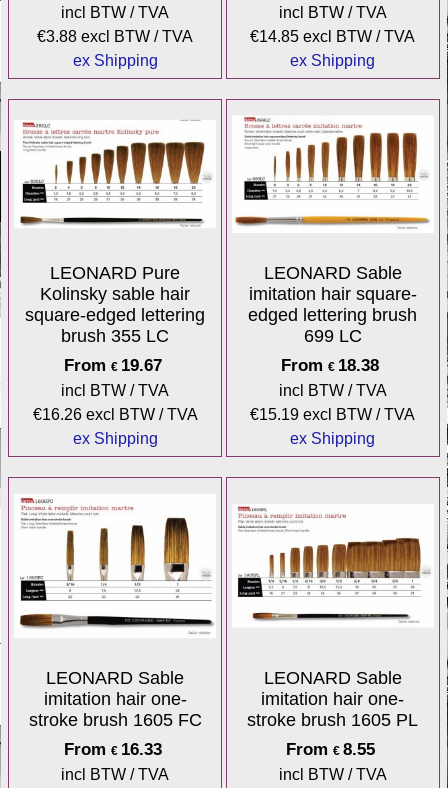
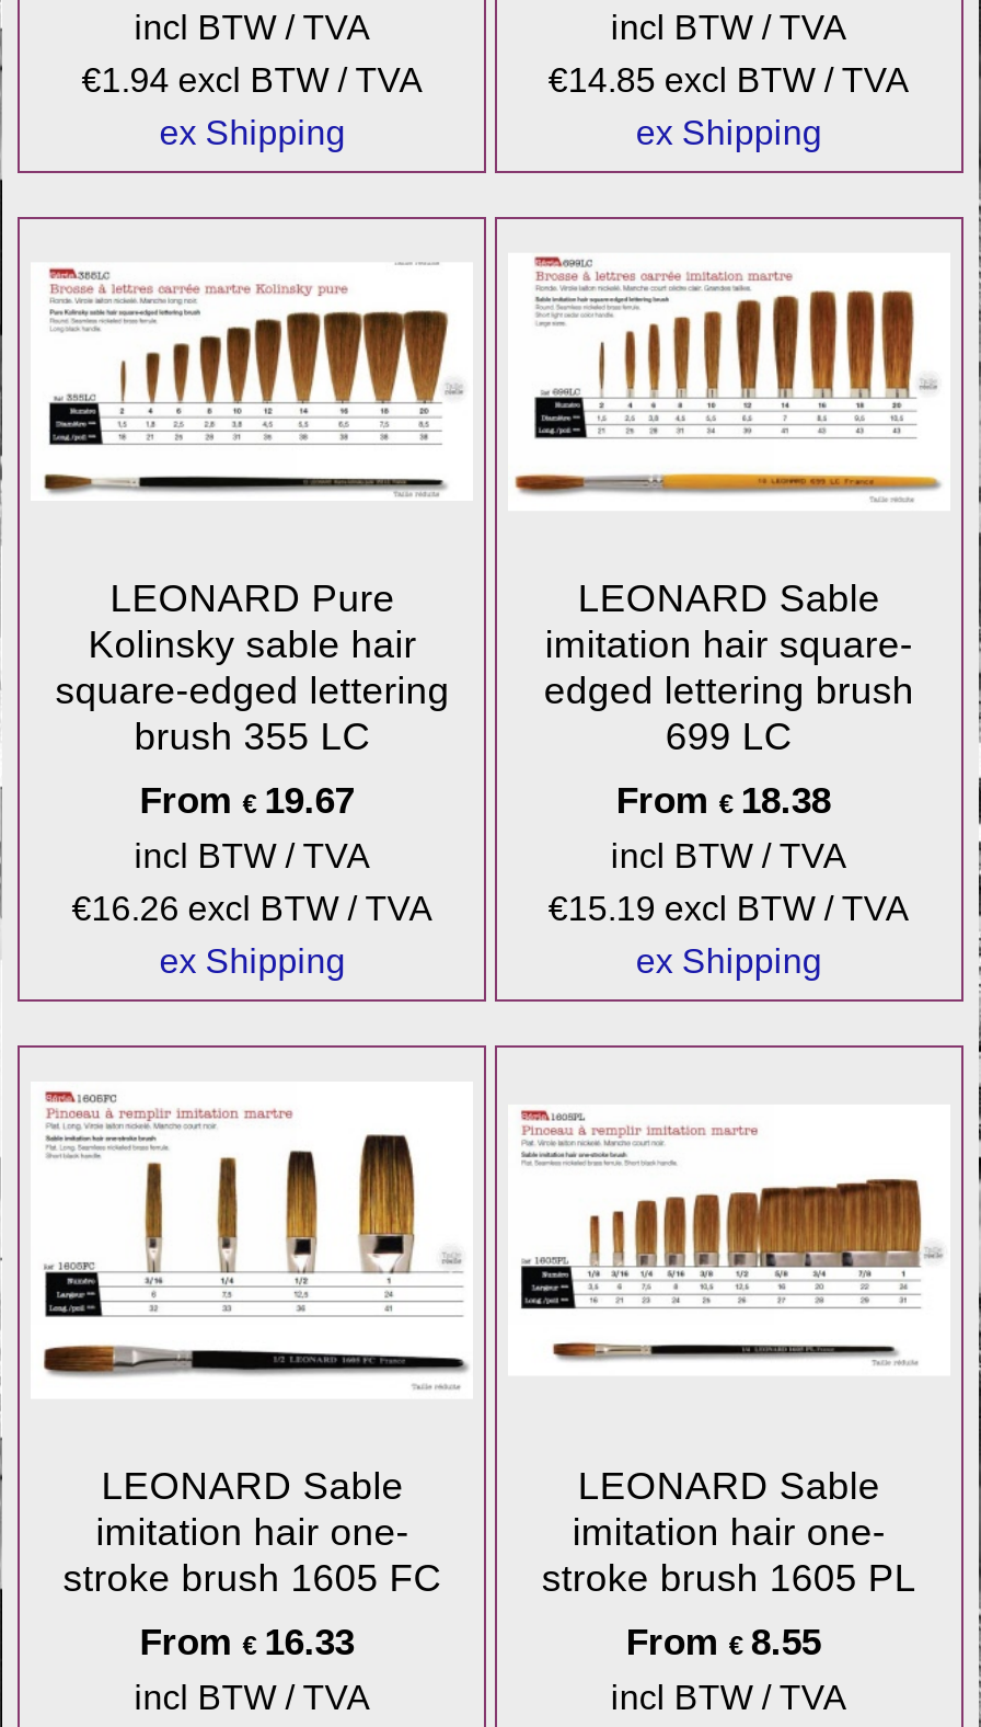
[37,28,193,45] €3.88 excl BTW / TVA -> [81,61,423,99] €1.94 excl BTW / TVA

